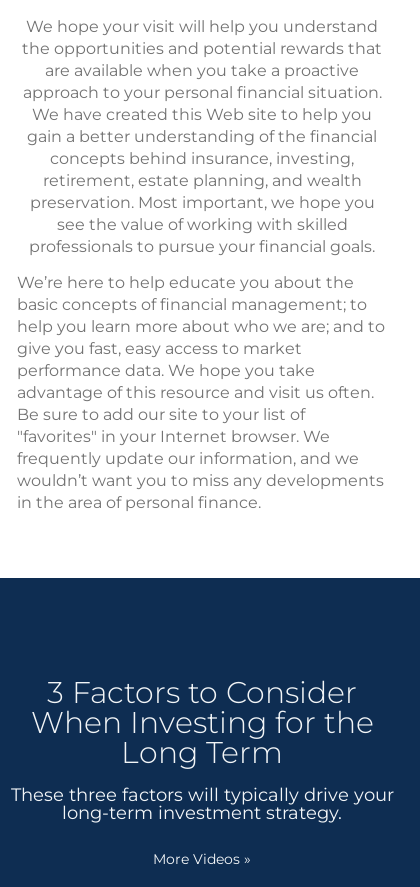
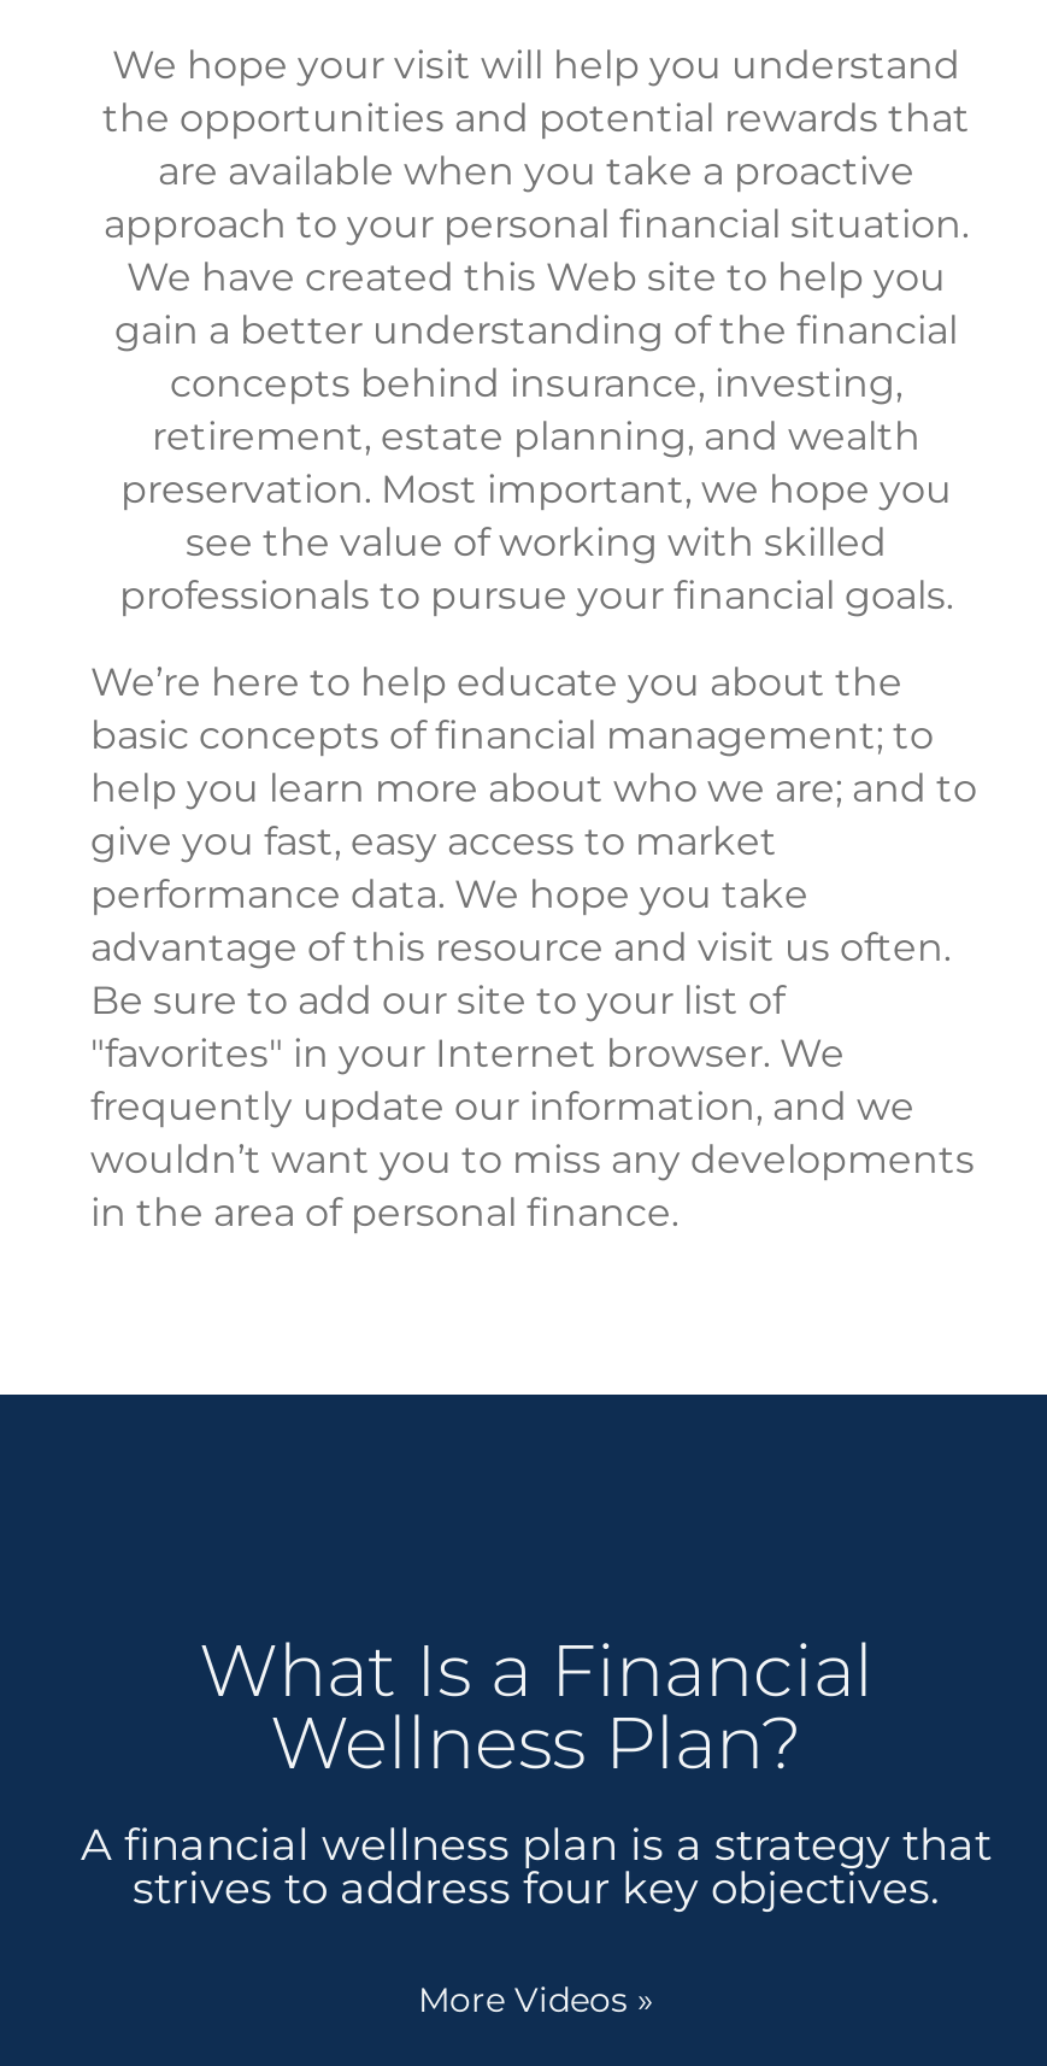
[10,674,393,824] 3 Factors to Consider | When Investing for the | Long Term | These three factors will typically drive your | long-term investment strategy. -> [81,1625,992,1915] What Is a Financial | Wellness Plan? | A financial wellness plan is a strategy that | strives to address four key objectives.

